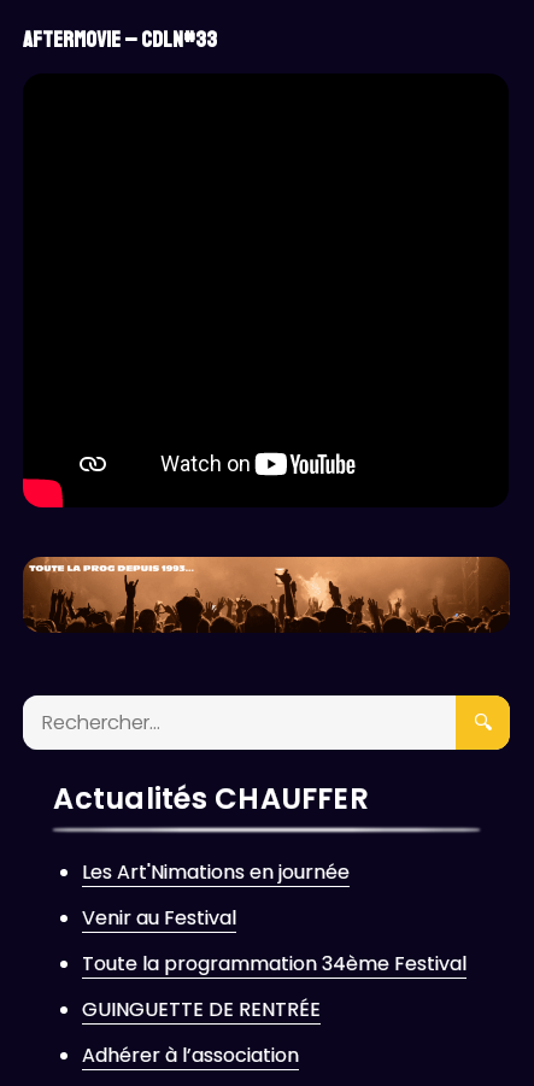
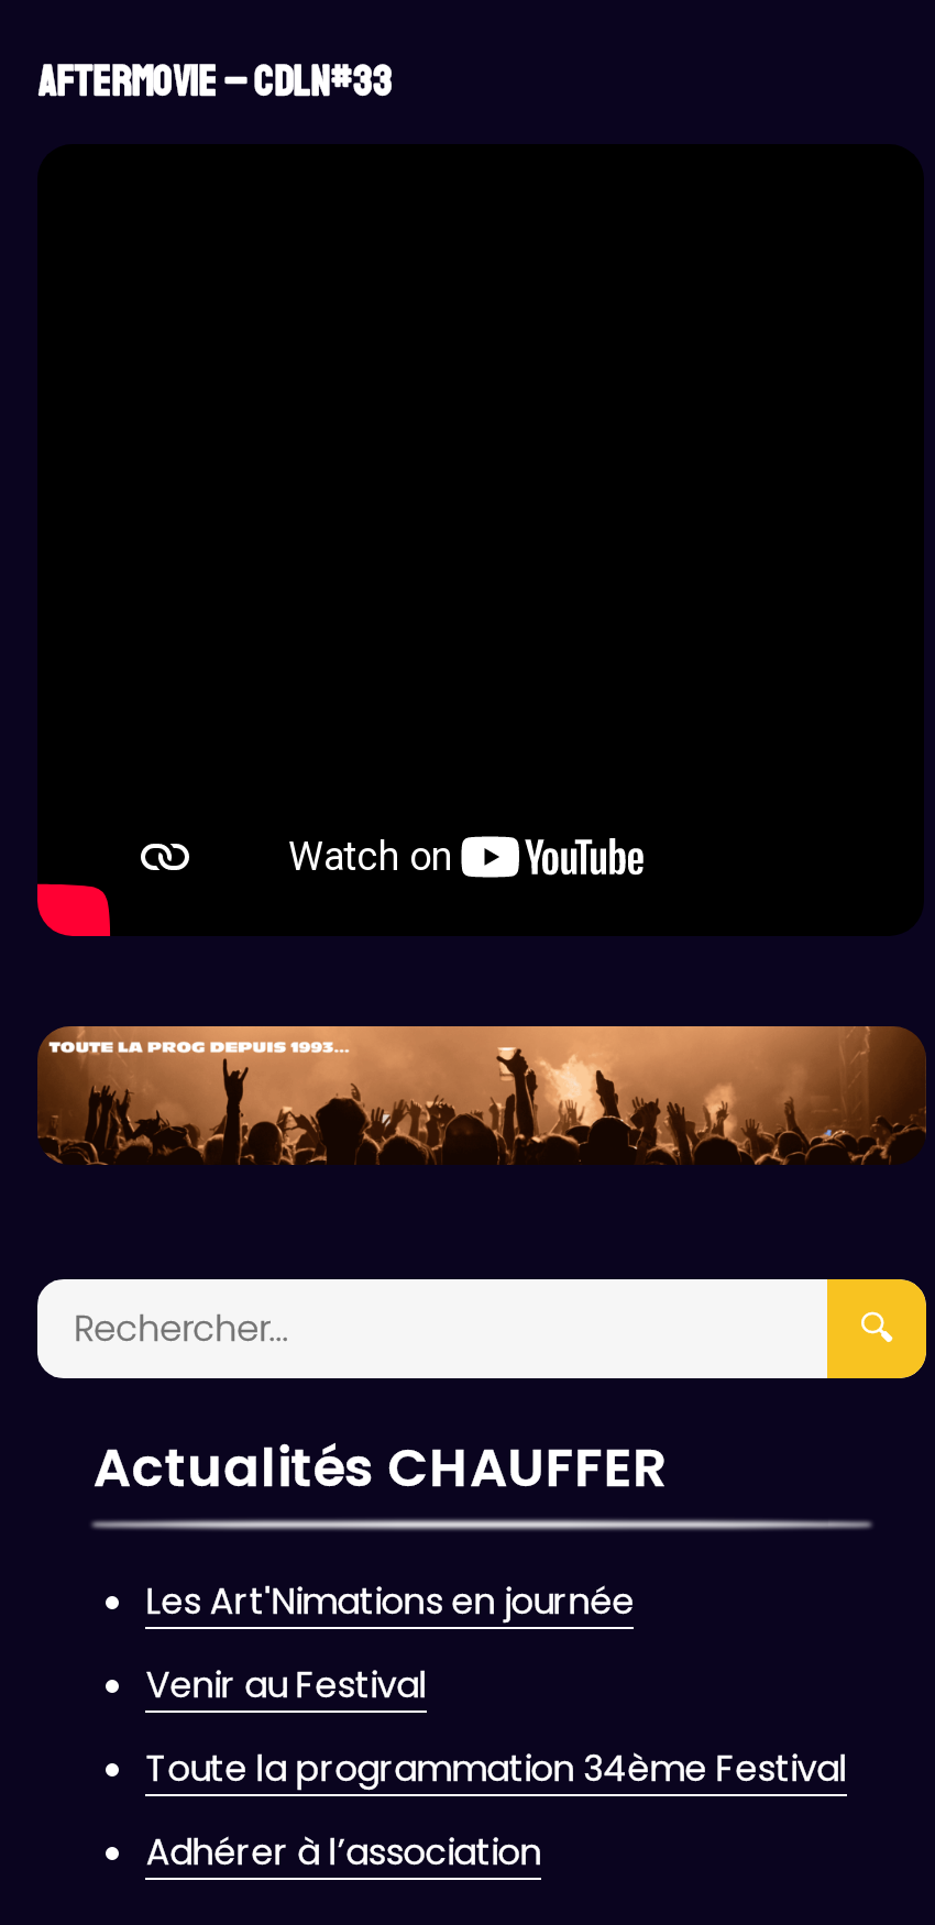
[82,996,321,1024] GUINGUETTE DE RENTRÉE -> none

